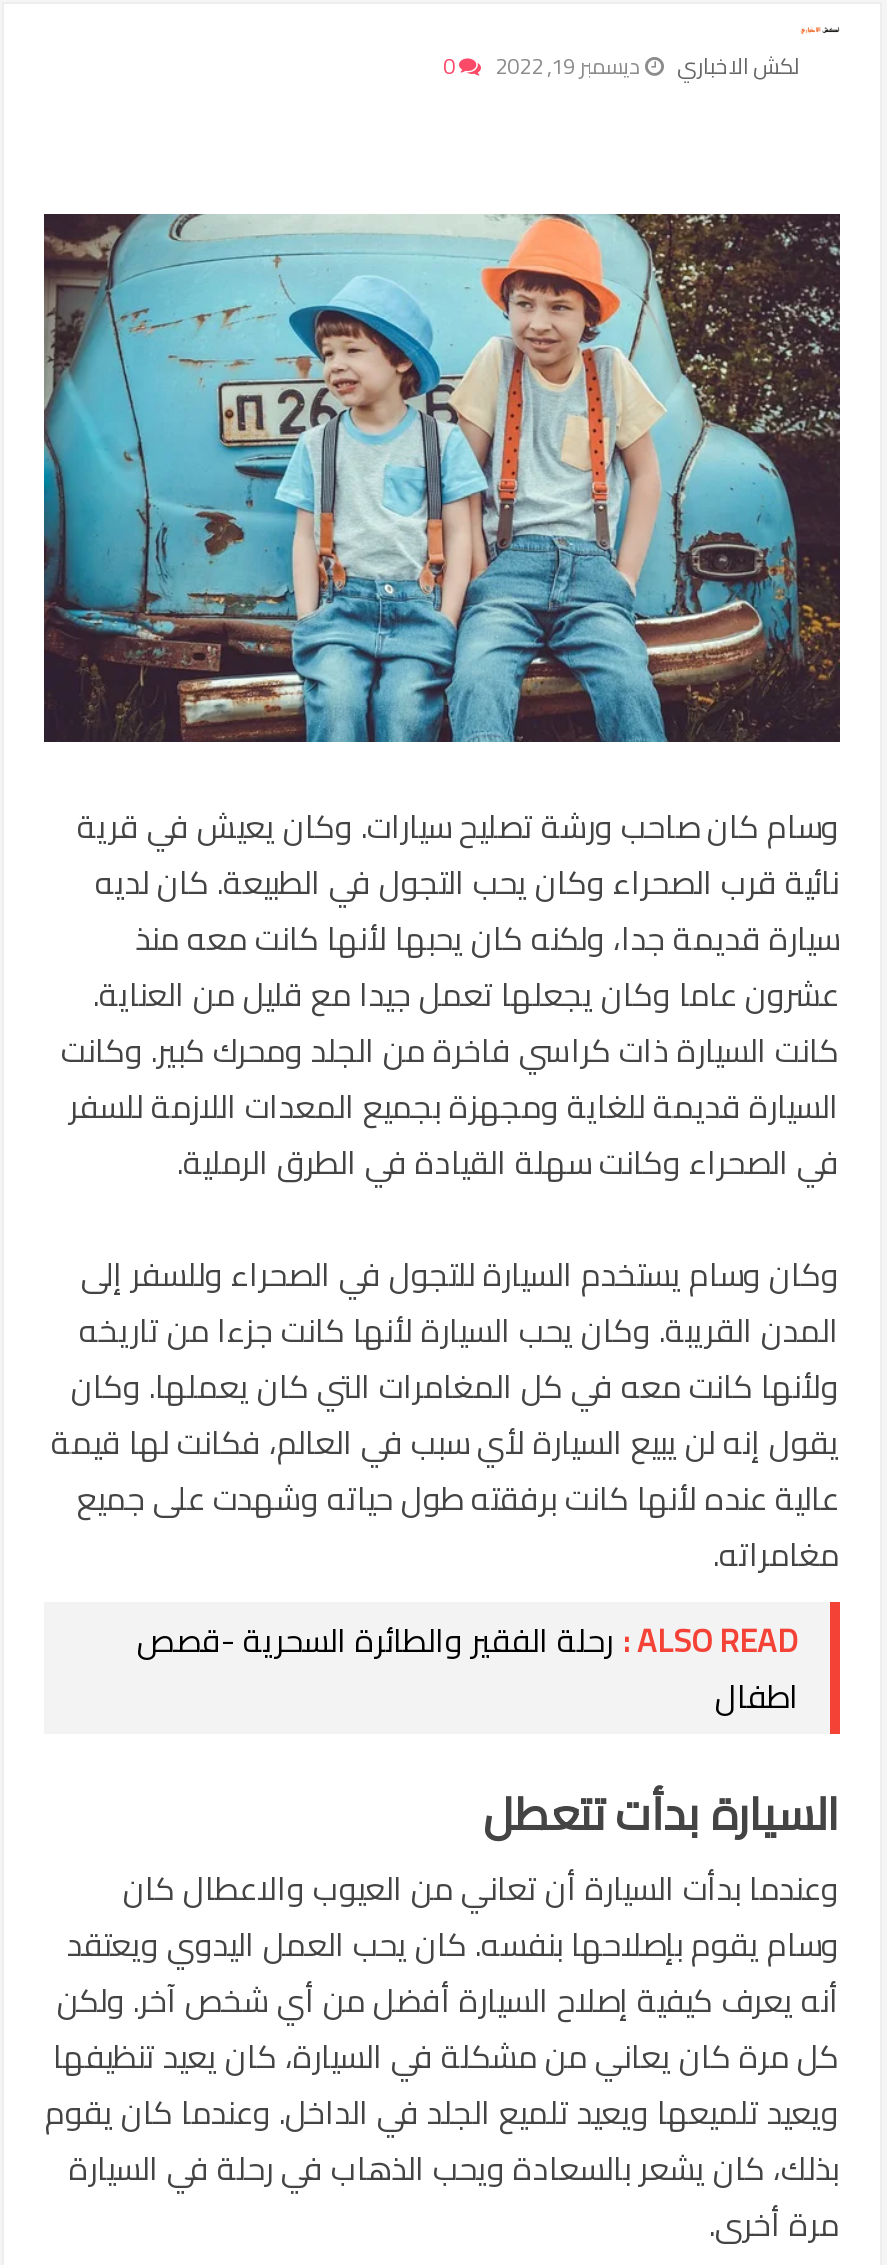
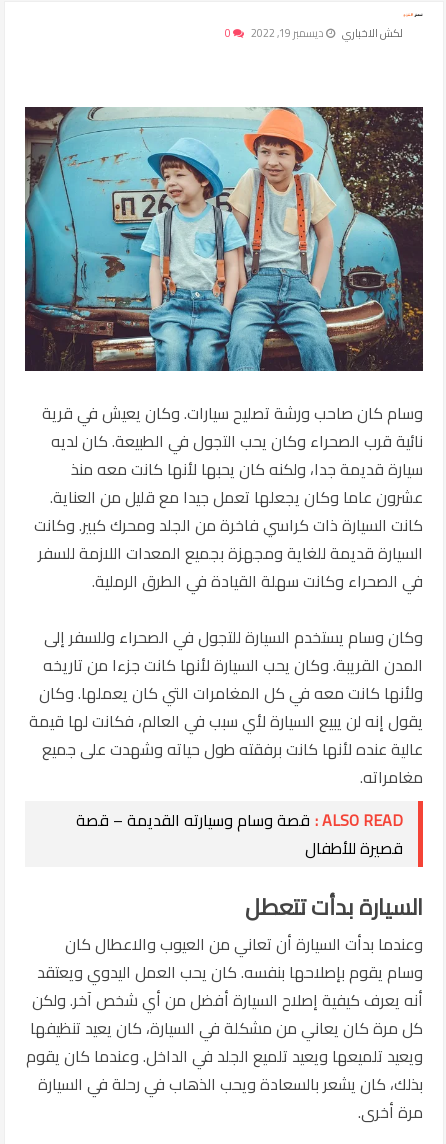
[137,1610,799,1726] ALSO READ : رحلة الفقير والطائرة السحرية -قصص | اطفال -> [75,805,402,863] ALSO READ : قصة وسام وسيارته القديمة – قصة | قصيرة للأطفال

